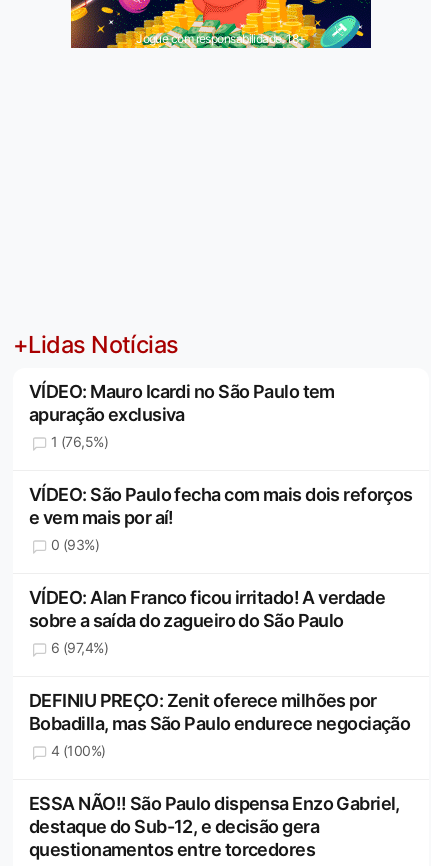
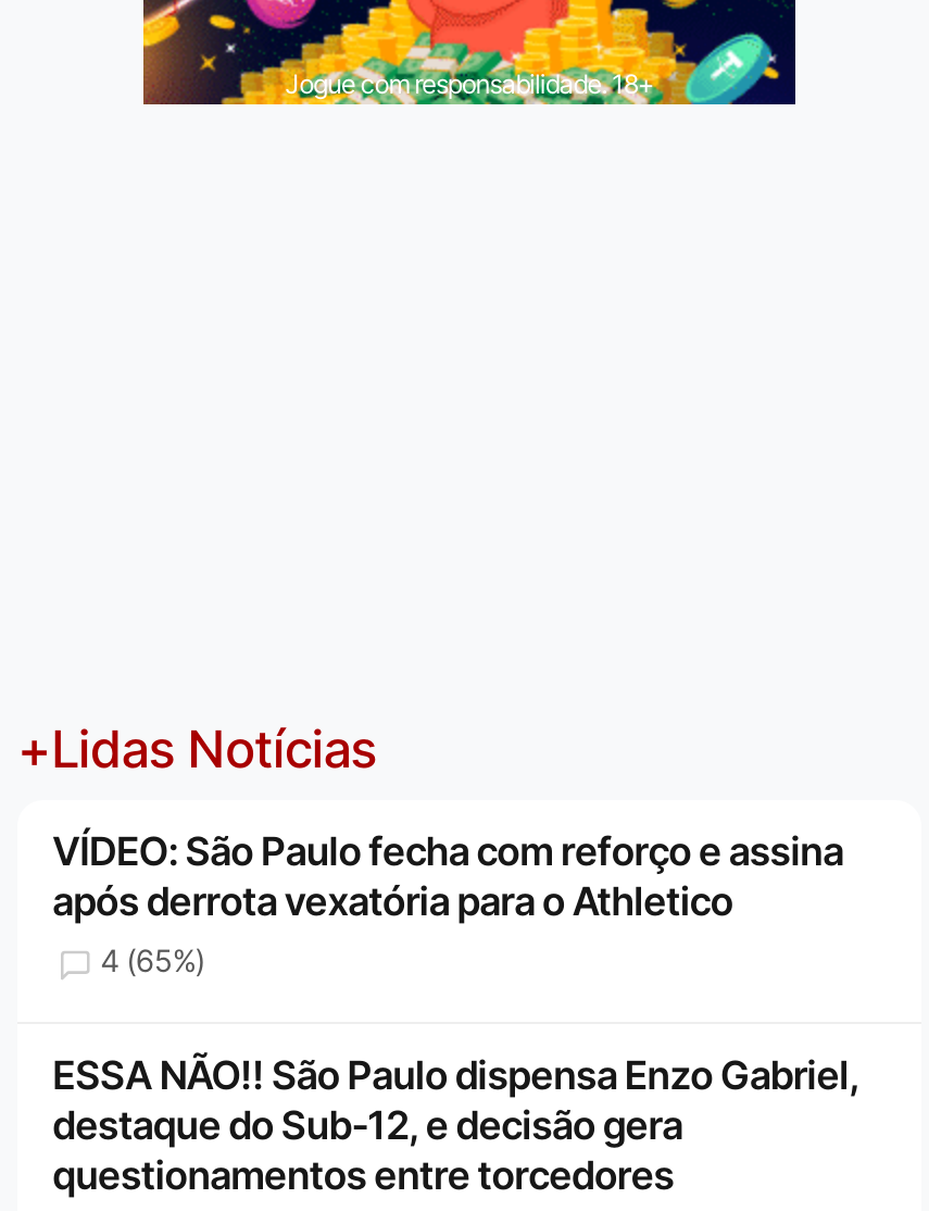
[29,381,413,759] VÍDEO: Mauro Icardi no São Paulo tem | apuração exclusiva | 1 (76,5%) | VÍDEO: São Paulo fecha com mais dois reforços | e vem mais por aí! | 0 (93%) | VÍDEO: Alan Franco ficou irritado! A verdade | sobre a saída do zagueiro do São Paulo | 6 (97,4%) | DEFINIU PREÇO: Zenit oferece milhões por | Bobadilla, mas São Paulo endurece negociação | 4 (100%) -> [52,829,843,979] VÍDEO: São Paulo fecha com reforço e assina | após derrota vexatória para o Athletico | 4 (65%)

